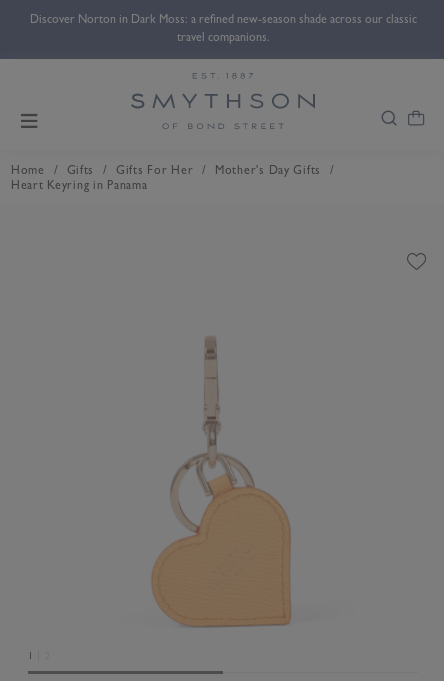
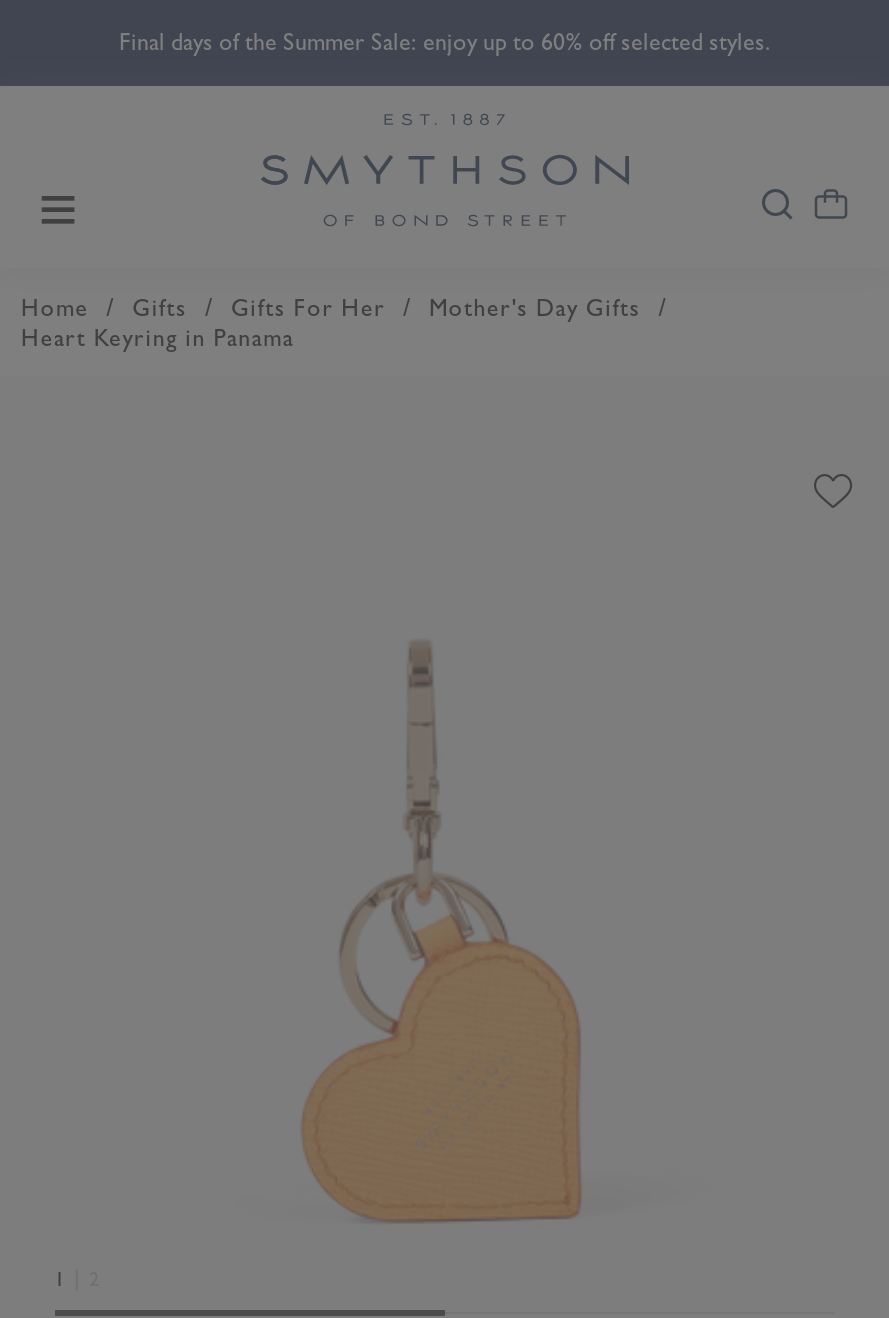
[29,12,416,44] Discover Norton in Dark Moss: a refined new-season shade across our classic | travel companions. -> [119,28,771,56] Final days of the Summer Sale: enjoy up to 60% off selected styles.

